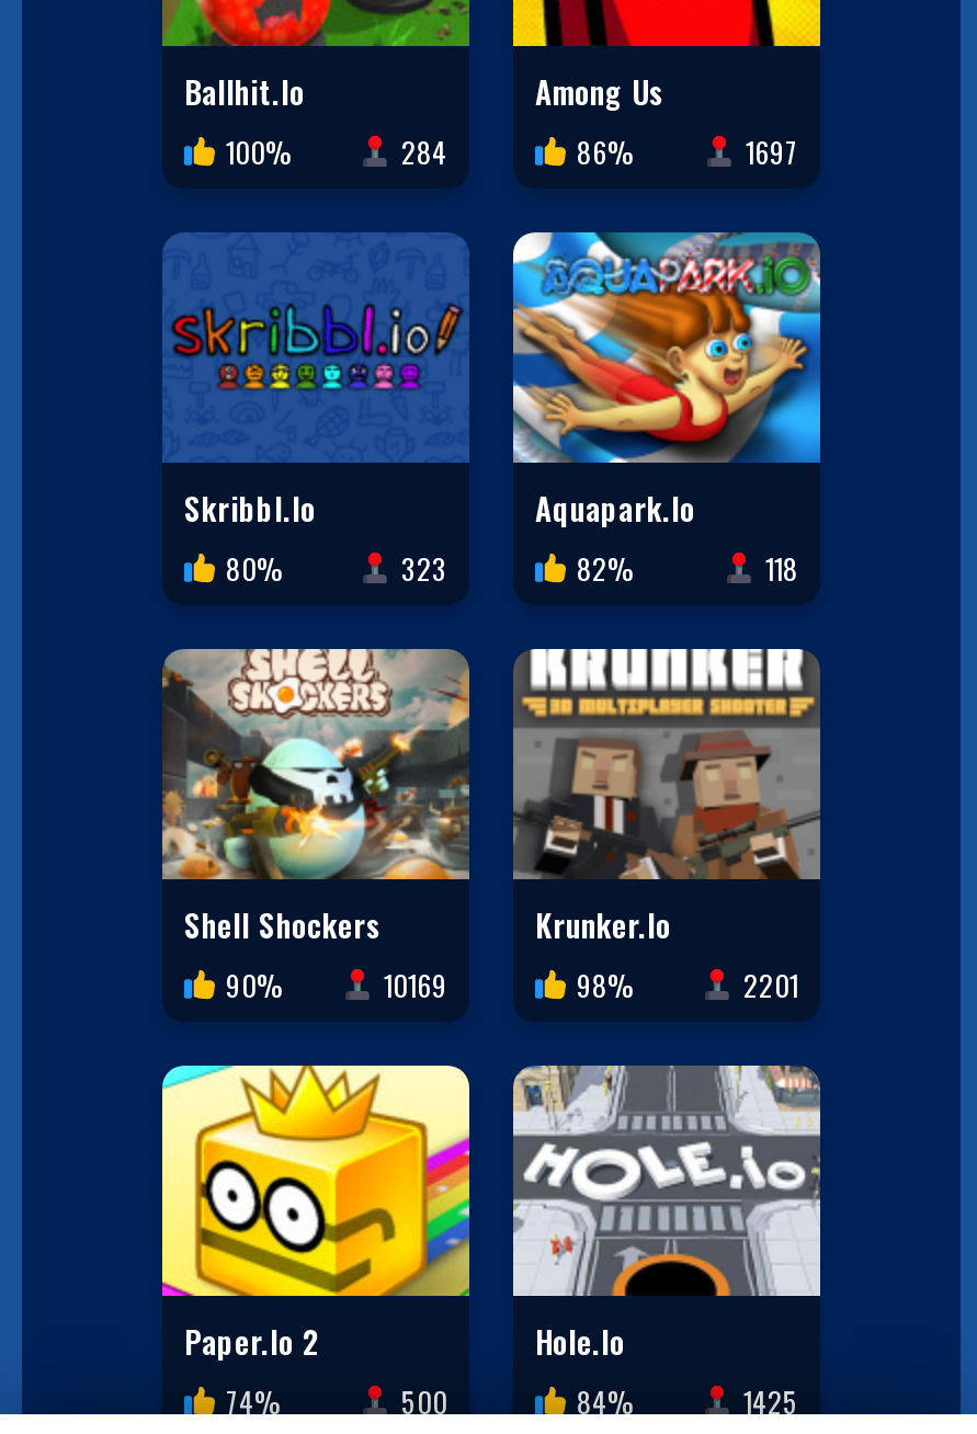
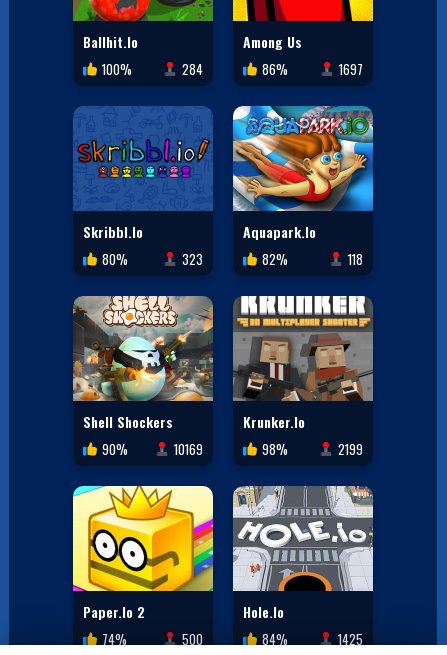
[743,963,798,1006] 2201 -> [338,439,363,459] 2199

